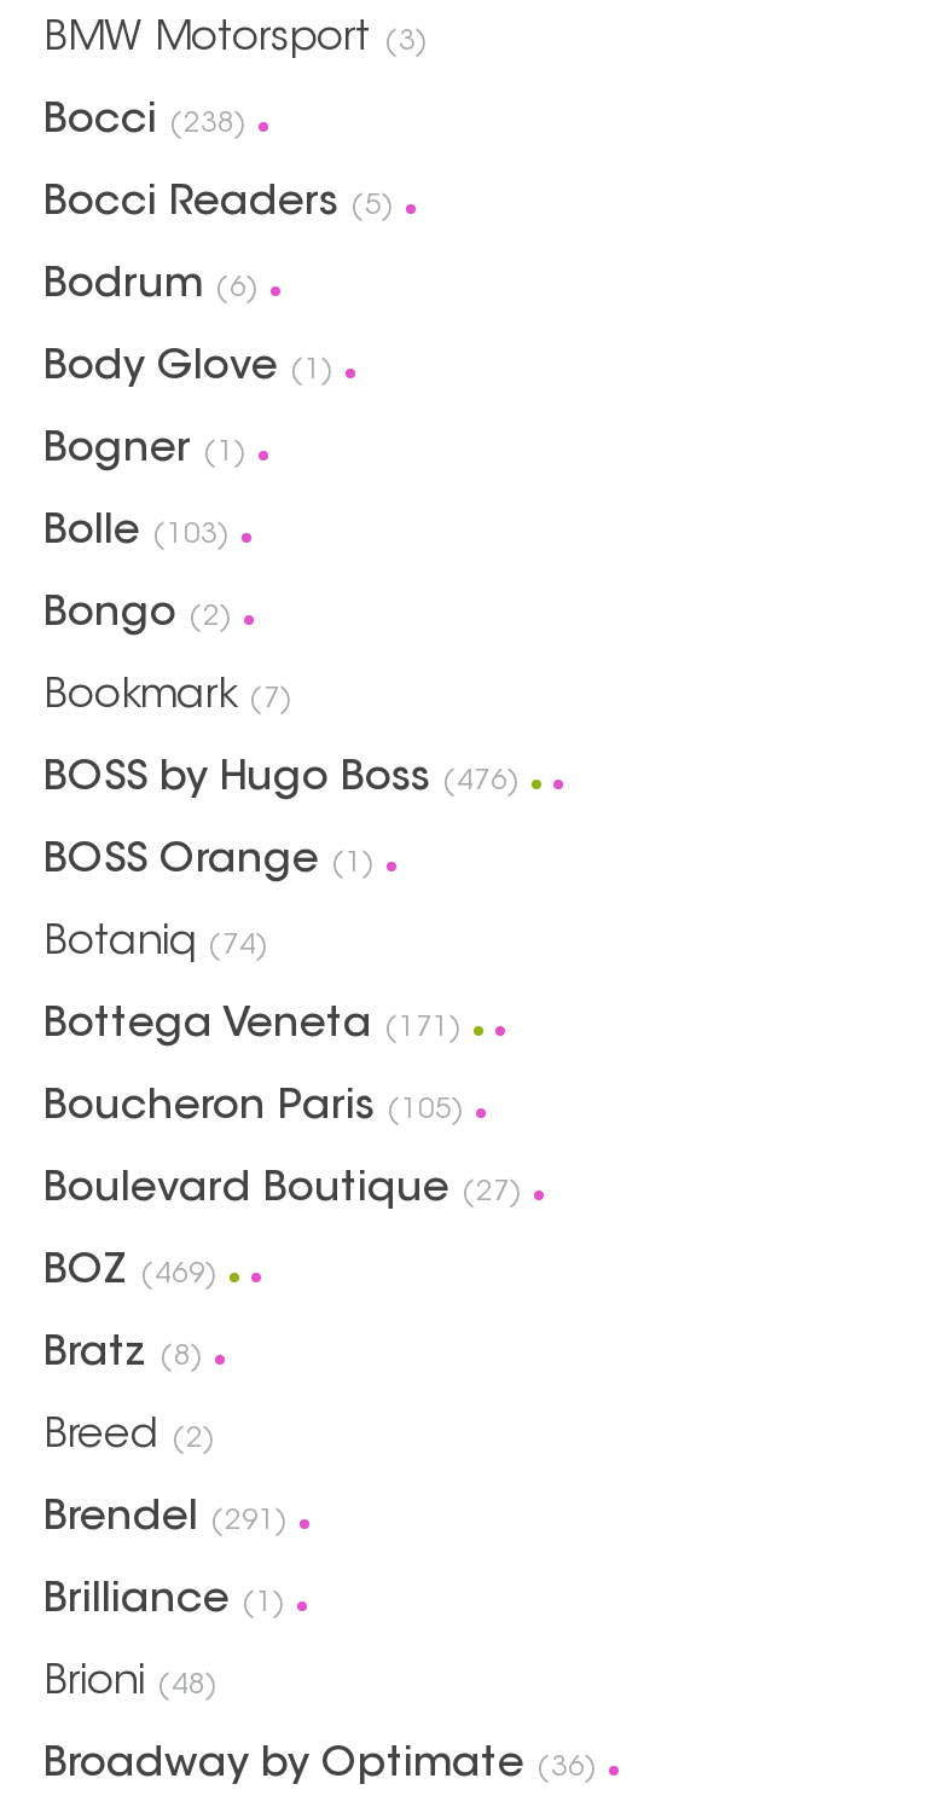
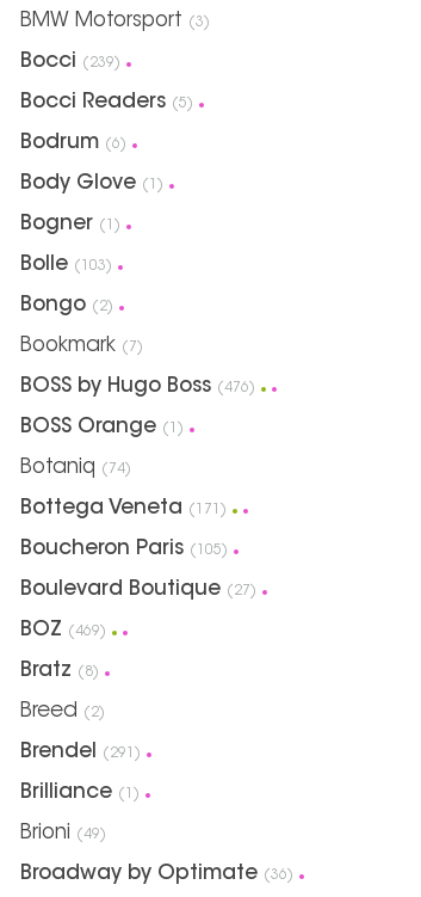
[43,101,246,142] Bocci (238) -> [20,52,120,72] Bocci (239)
[43,1662,217,1703] Brioni (48) -> [20,823,106,843] Brioni (49)

